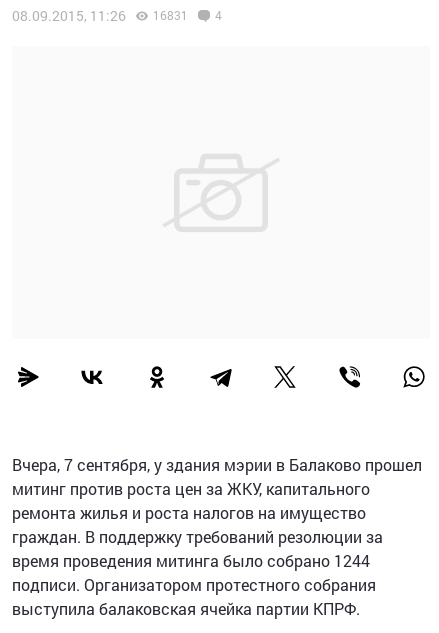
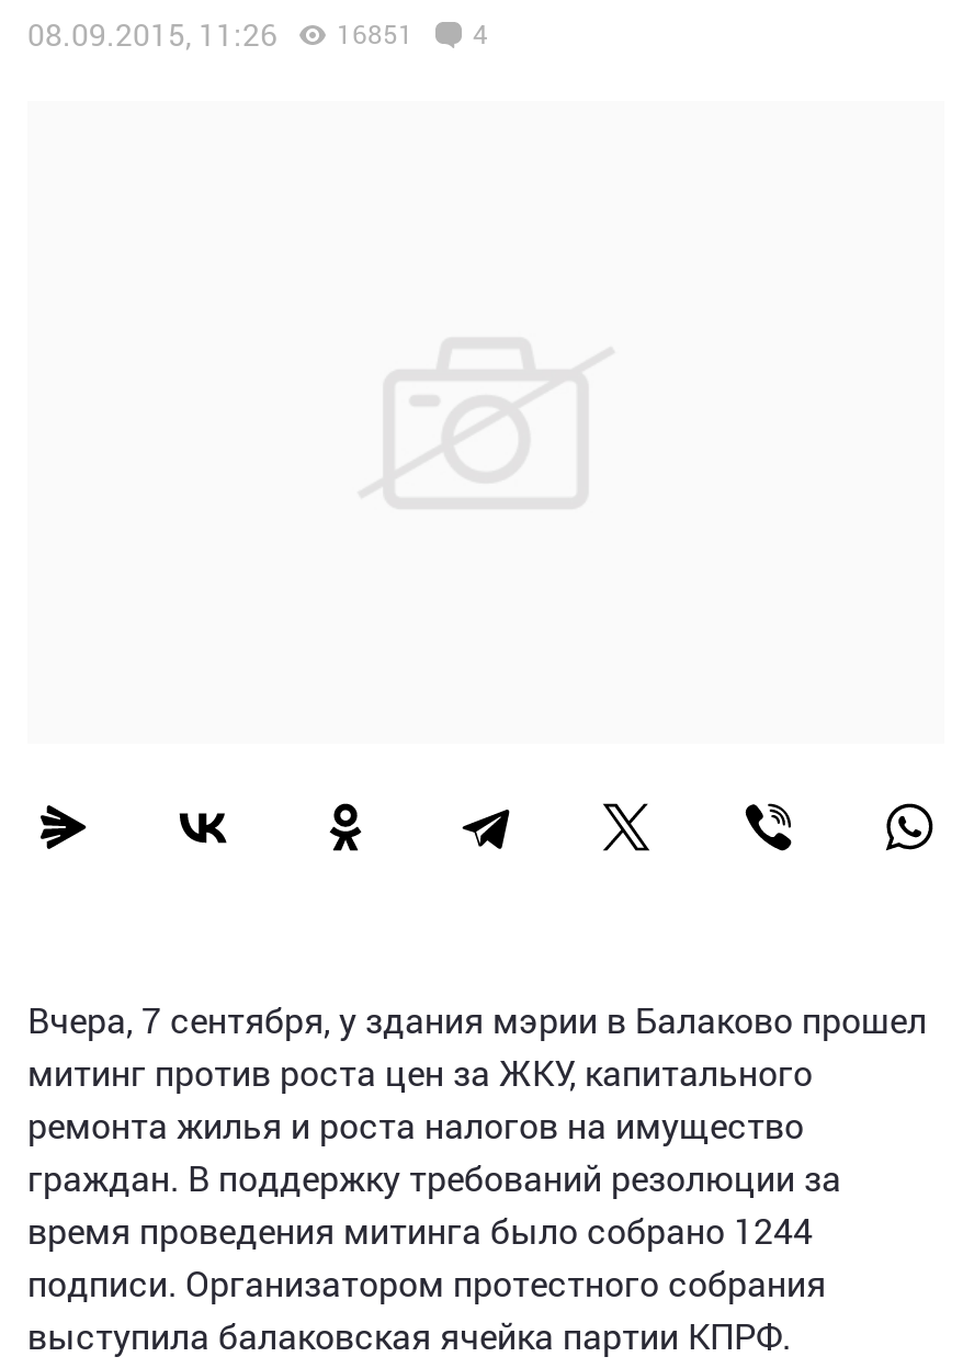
[12,6,222,25] 08.09.2015, 11:26 16831 4 -> [27,13,488,55] 08.09.2015, 11:26 16851 4

